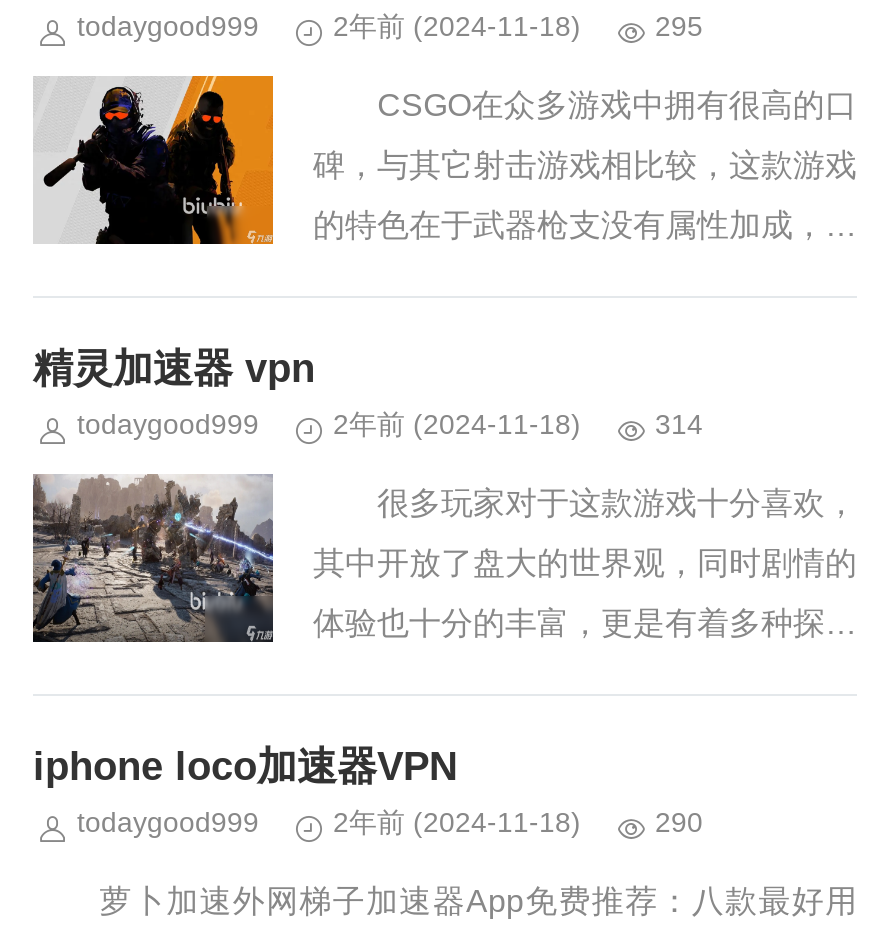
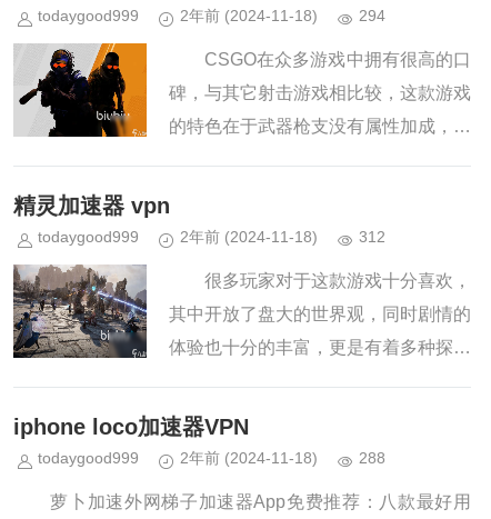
[655,10,703,42] 295 -> [359,7,385,24] 294
[655,408,703,440] 314 -> [359,228,385,246] 312
[655,806,703,838] 290 -> [359,449,385,467] 288

